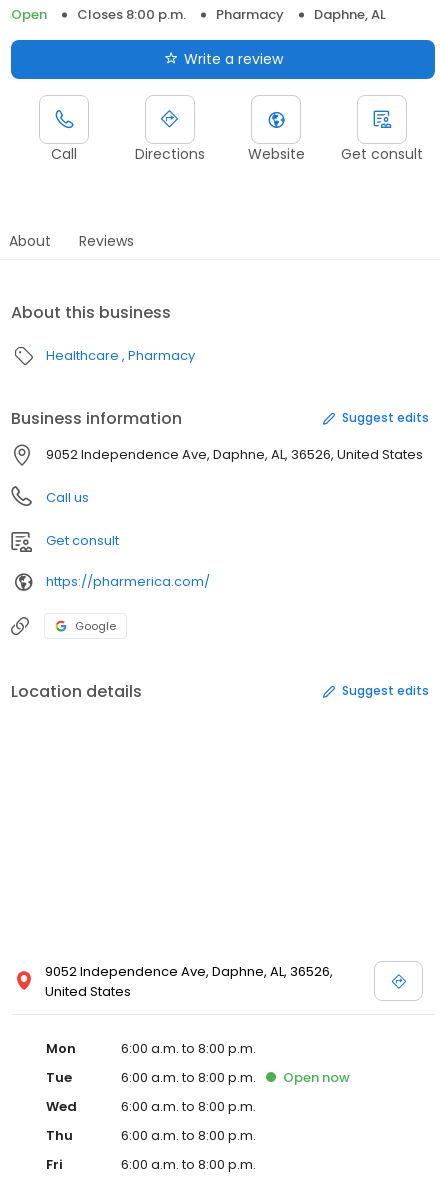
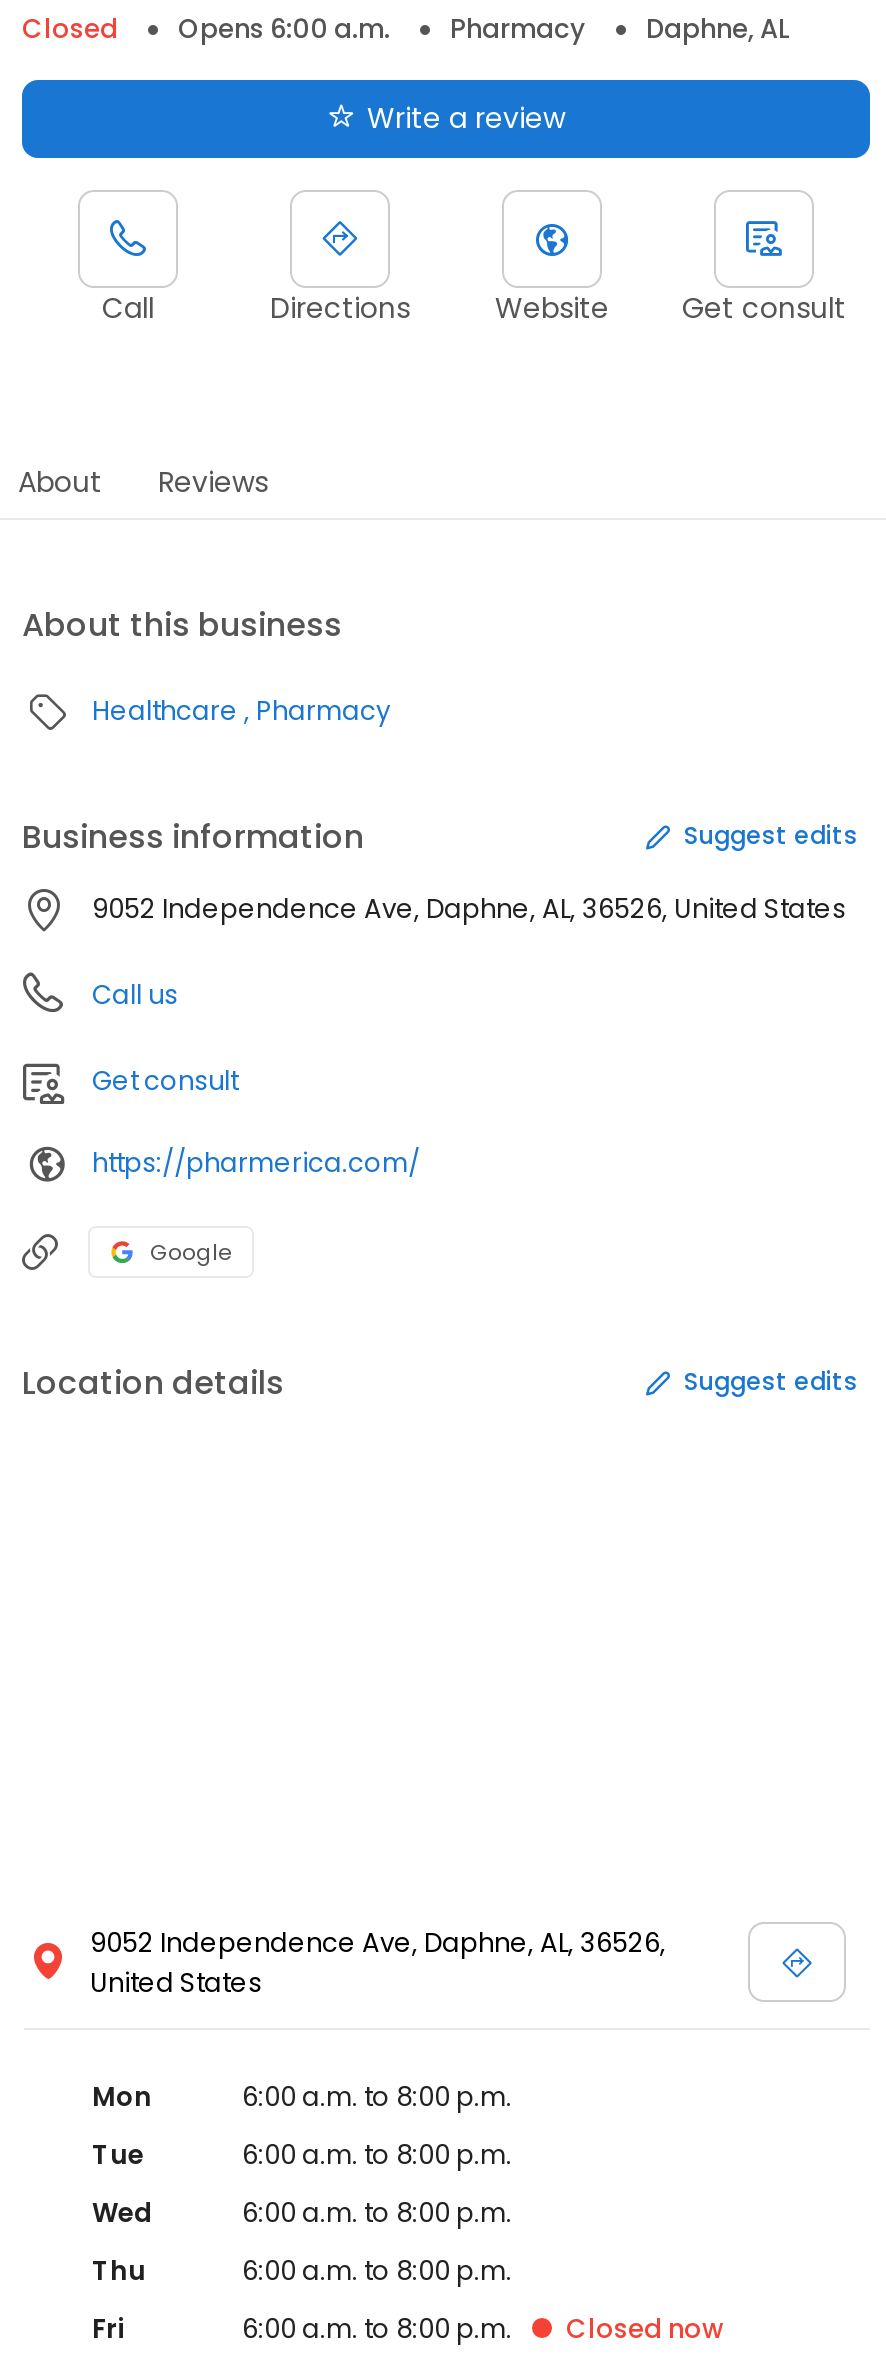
[11,5,186,24] Open | Closes 8:00 p.m. -> [22,10,390,48] Closed | Opens 6:00 a.m.
[283,1068,350,1087] Open now -> none
none -> [566,2310,724,2348] Closed now

